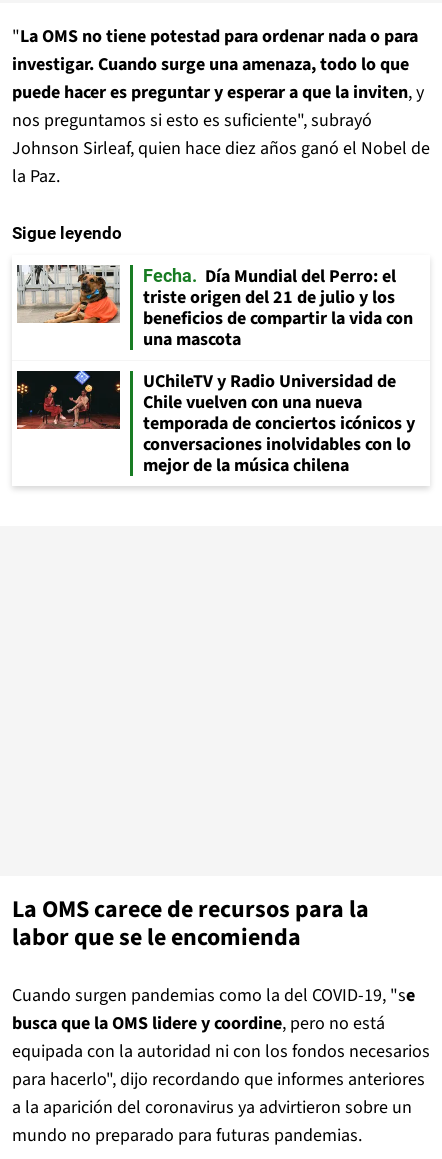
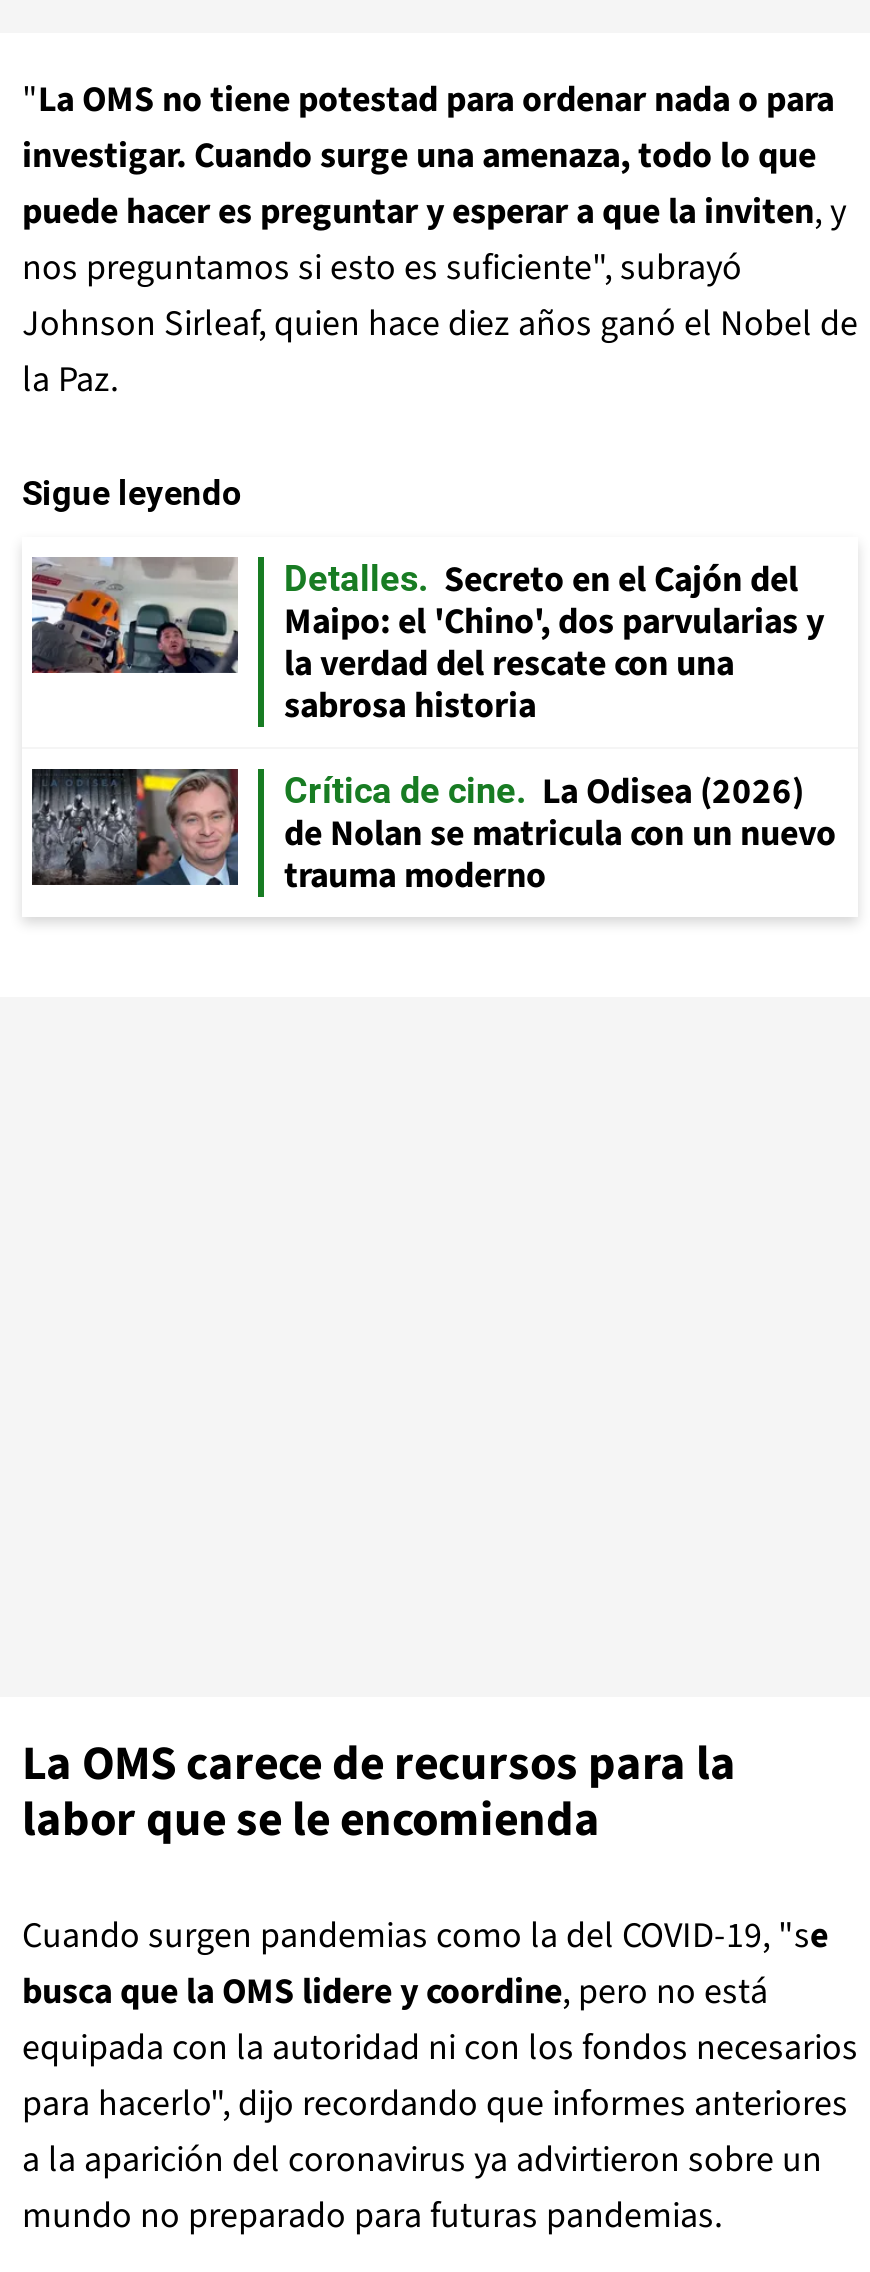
[17,264,413,352] [image] | Fecha | Día Mundial del Perro: el | triste origen del 21 de julio y los | beneficios de compartir la vida con | una mascota -> [30,554,824,730] [image] | Detalles | Secreto en el Cajón del | Maipo: el 'Chino', dos parvularias y | la verdad del rescate con una | sabrosa historia
[16,369,415,478] [image] | UChileTV y Radio Universidad de | Chile vuelven con una nueva | temporada de conciertos icónicos y | conversaciones inolvidables con lo | mejor de la música chilena -> [30,766,836,900] [image] | Crítica de cine | La Odisea (2026) | de Nolan se matricula con un nuevo | trauma moderno

